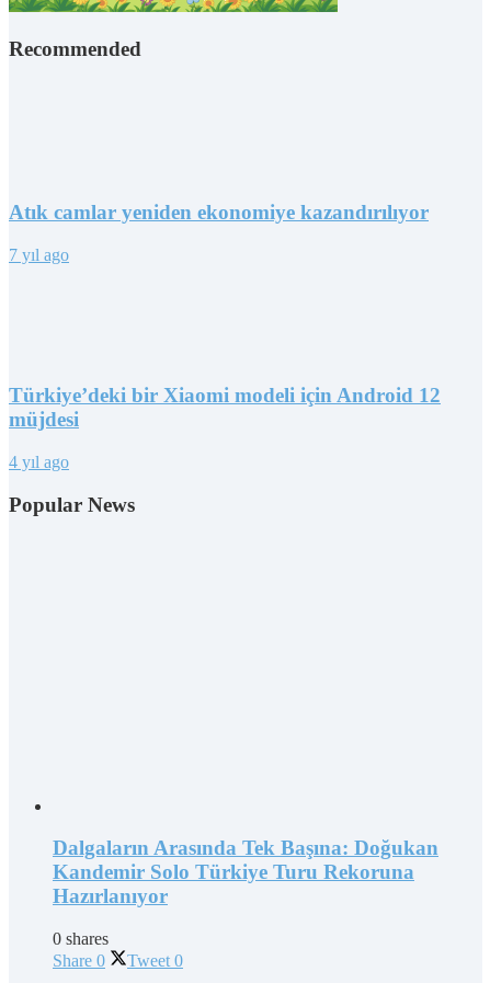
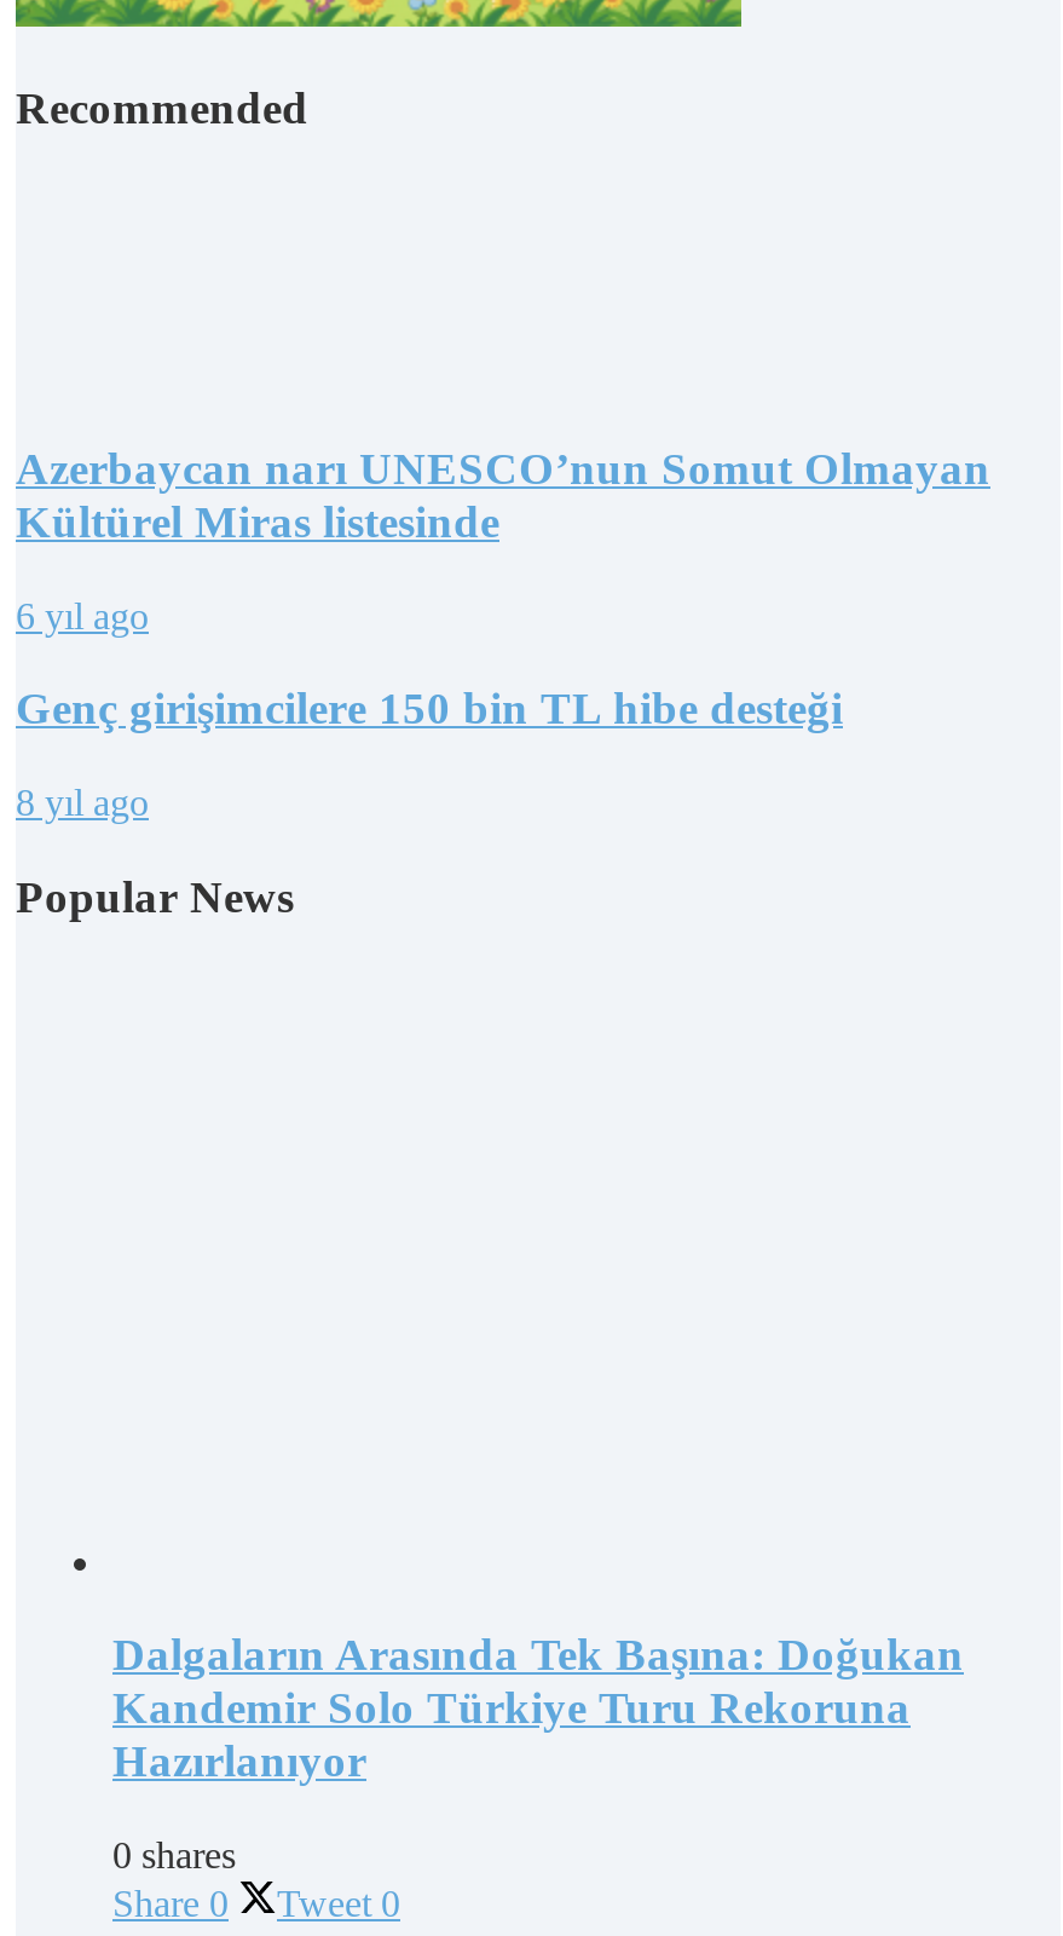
[9,201,429,224] Atık camlar yeniden ekonomiye kazandırılıyor -> [16,443,990,547] Azerbaycan narı UNESCO’nun Somut Olmayan | Kültürel Miras listesinde
[9,245,69,264] 7 yıl ago -> [16,595,149,636] 6 yıl ago
[9,384,441,431] Türkiye’deki bir Xiaomi modeli için Android 12 | müjdesi -> [16,683,843,734] Genç girişimcilere 150 bin TL hibe desteği
[9,453,69,471] 4 yıl ago -> [16,782,149,823] 8 yıl ago

